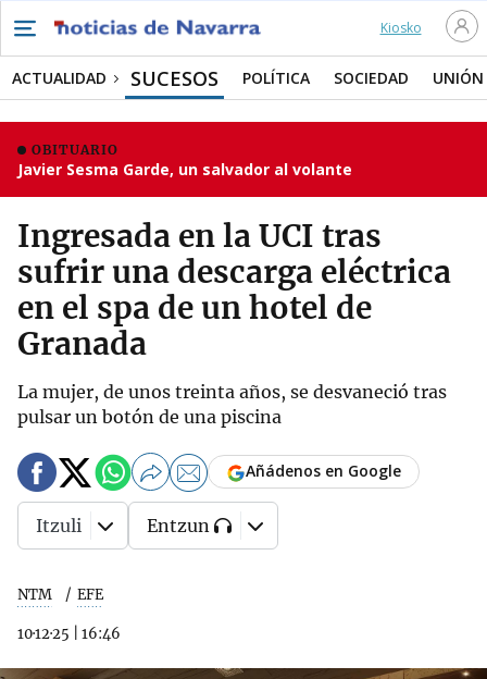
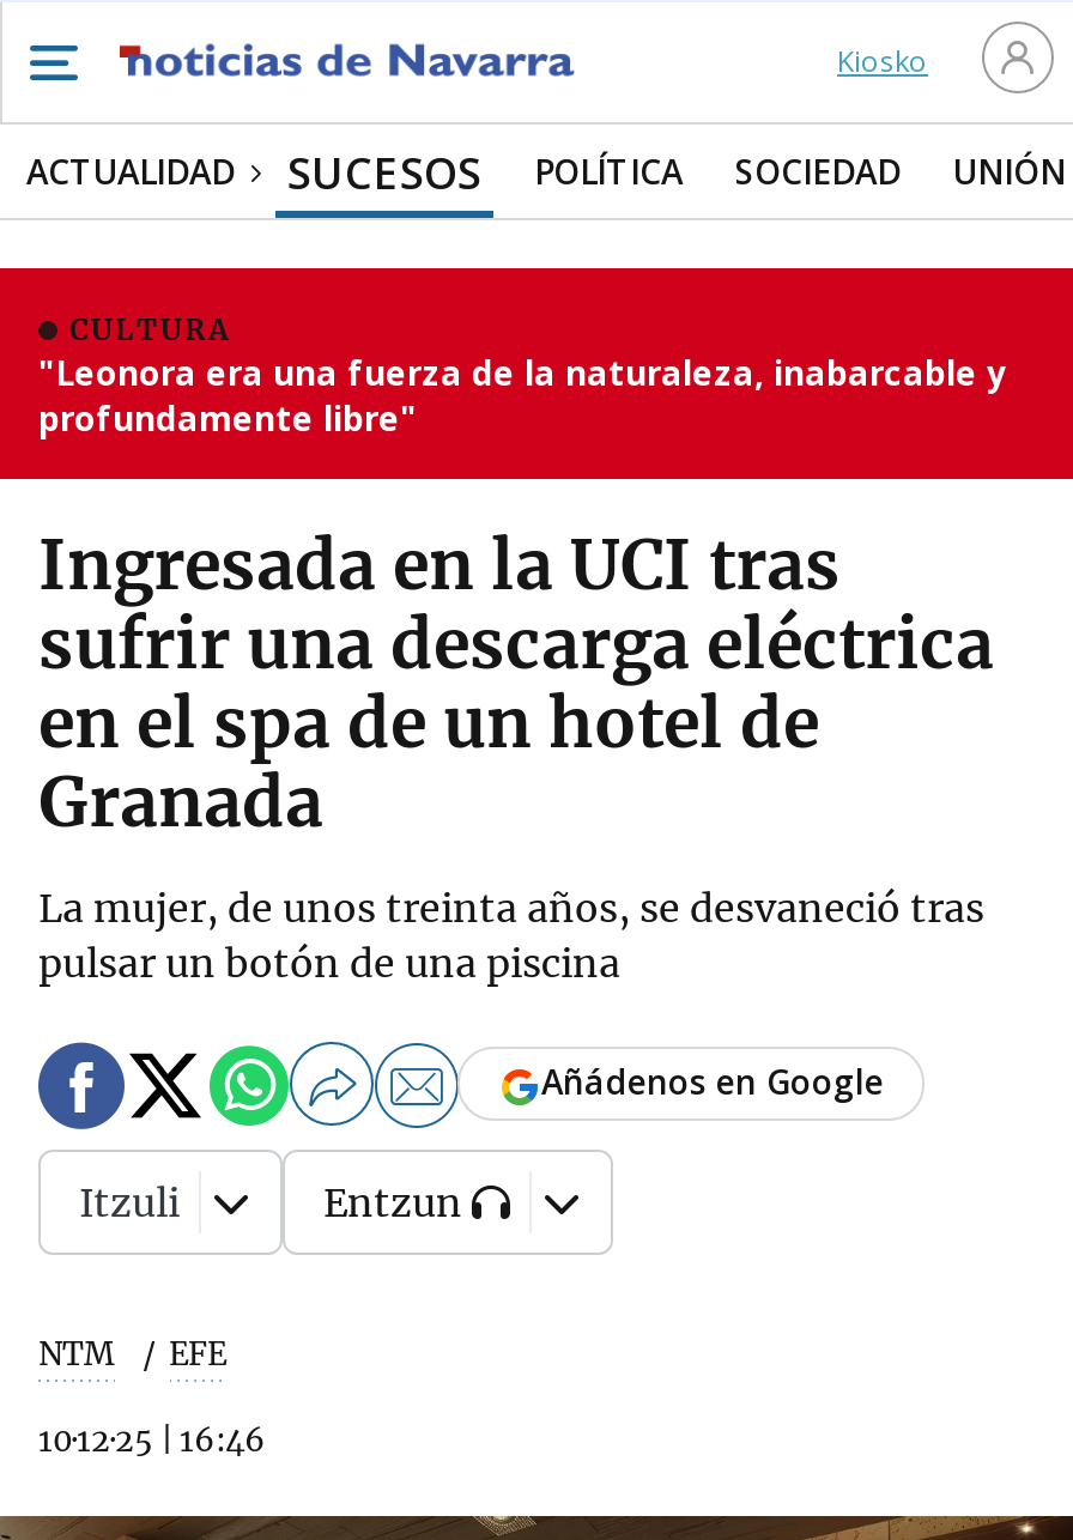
[17,141,352,180] OBITUARIO | Javier Sesma Garde, un salvador al volante -> [38,311,1006,441] CULTURA | "Leonora era una fuerza de la naturaleza, inabarcable y | profundamente libre"

